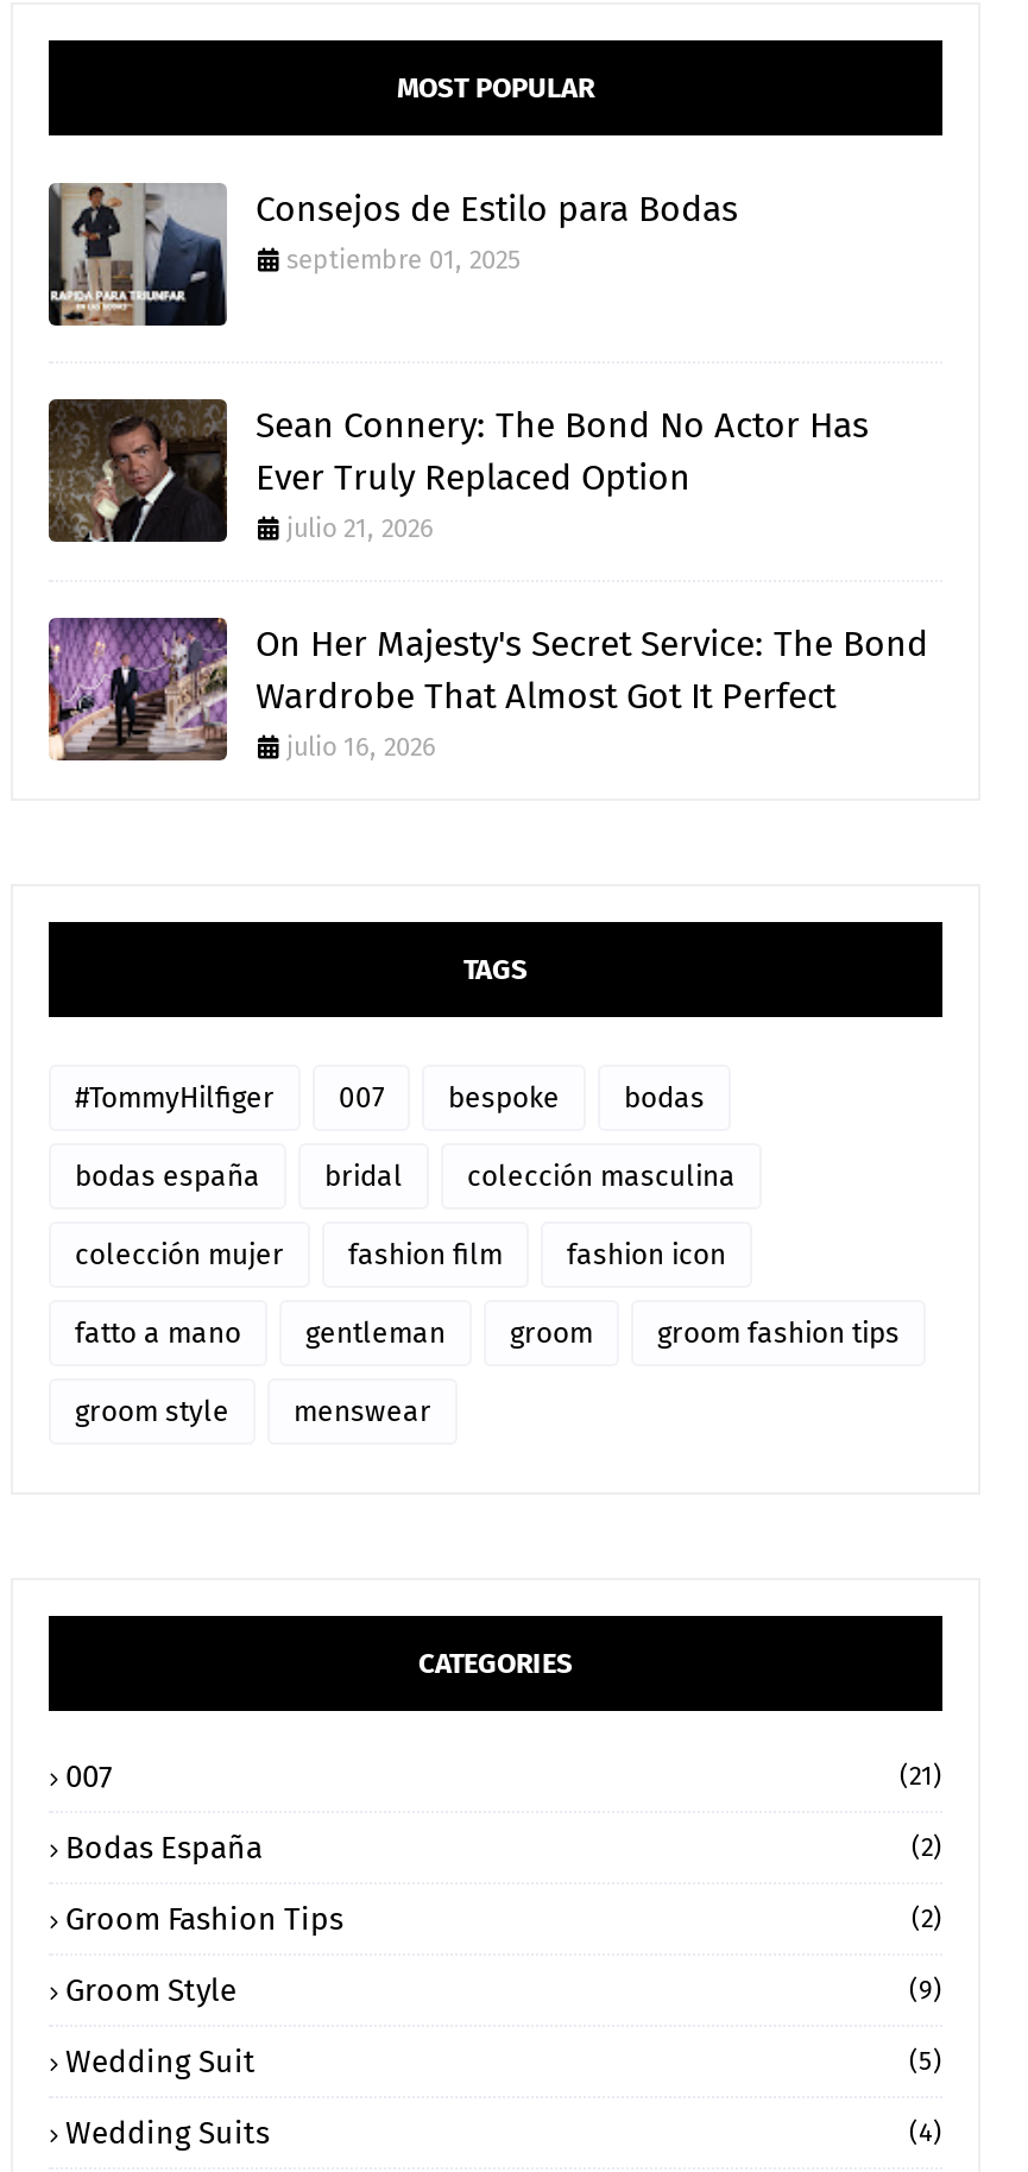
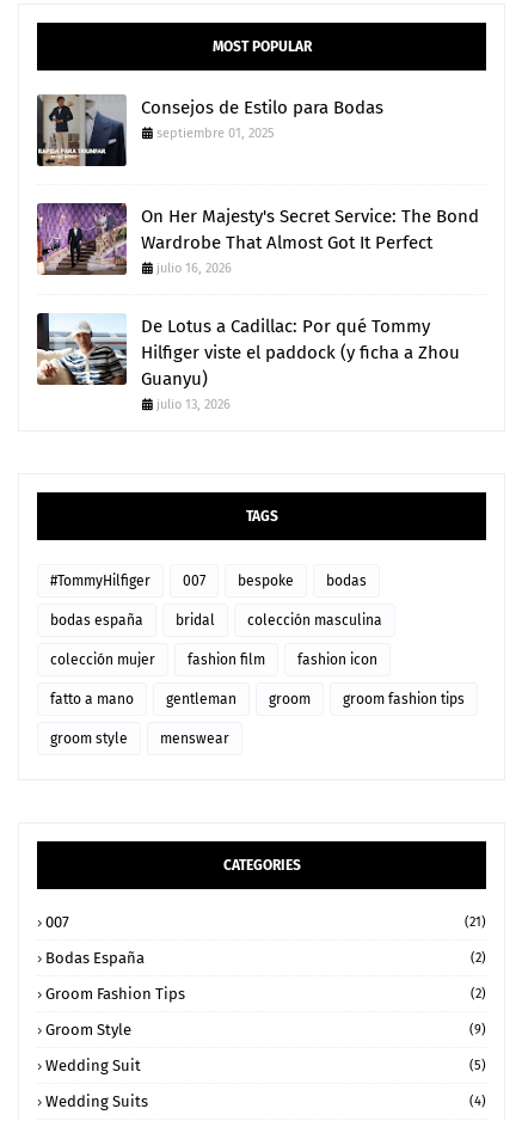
[49,399,869,544] [image] | Sean Connery: The Bond No Actor Has | Ever Truly Replaced Option | julio 21, 2026 -> none
moved [44,615,928,763] -> [35,202,479,276]: [image] | On Her Majesty's Secret Service: The Bond | Wardrobe That Almost Got It Perfect | julio 16, 2026
none -> [36,312,460,412] [image] | De Lotus a Cadillac: Por qué Tommy | Hilfiger viste el paddock (y ficha a Zhou | Guanyu) | julio 13, 2026

